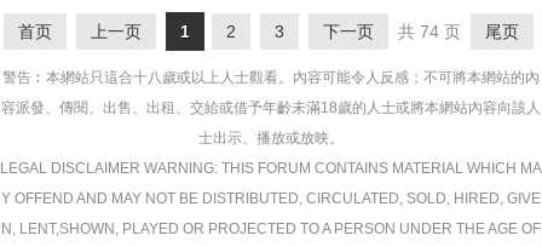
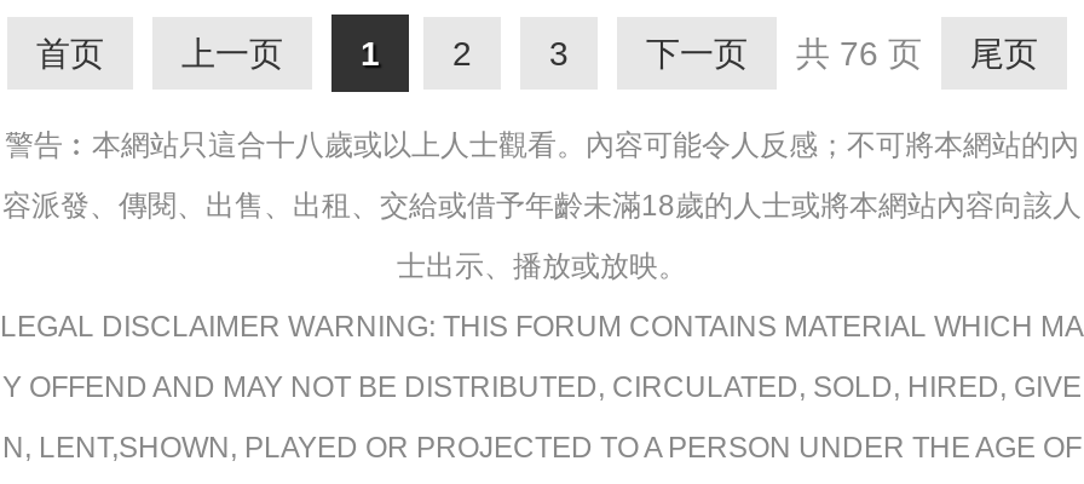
[18,22,519,41] 首页 上一页 1 2 3 下一页 共 74 页 尾页 -> [36,34,1038,73] 首页 上一页 1 2 3 下一页 共 76 页 尾页

